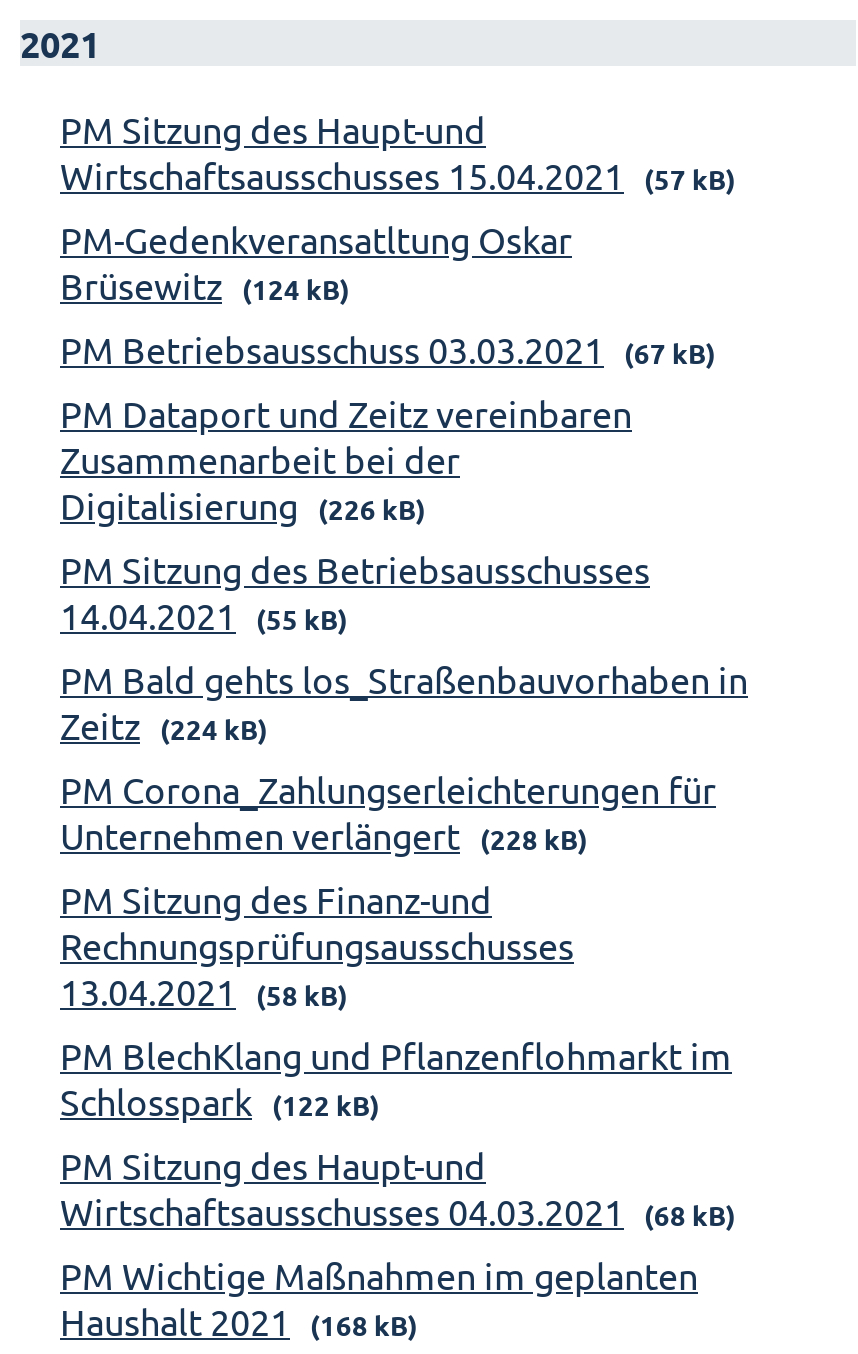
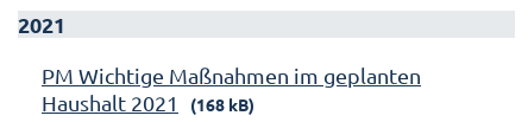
[60,108,748,1232] PM Sitzung des Haupt-und | Wirtschaftsausschusses 15.04.2021 (57 kB) | PM-Gedenkveransatltung Oskar | Brüsewitz (124 kB) | PM Betriebsausschuss 03.03.2021 (67 kB) | PM Dataport und Zeitz vereinbaren | Zusammenarbeit bei der | Digitalisierung (226 kB) | PM Sitzung des Betriebsausschusses | 14.04.2021 (55 kB) | PM Bald gehts los_Straßenbauvorhaben in | Zeitz (224 kB) | PM Corona_Zahlungserleichterungen für | Unternehmen verlängert (228 kB) | PM Sitzung des Finanz-und | Rechnungsprüfungsausschusses | 13.04.2021 (58 kB) | PM BlechKlang und Pflanzenflohmarkt im | Schlosspark (122 kB) | PM Sitzung des Haupt-und | Wirtschaftsausschusses 04.03.2021 (68 kB) -> none

